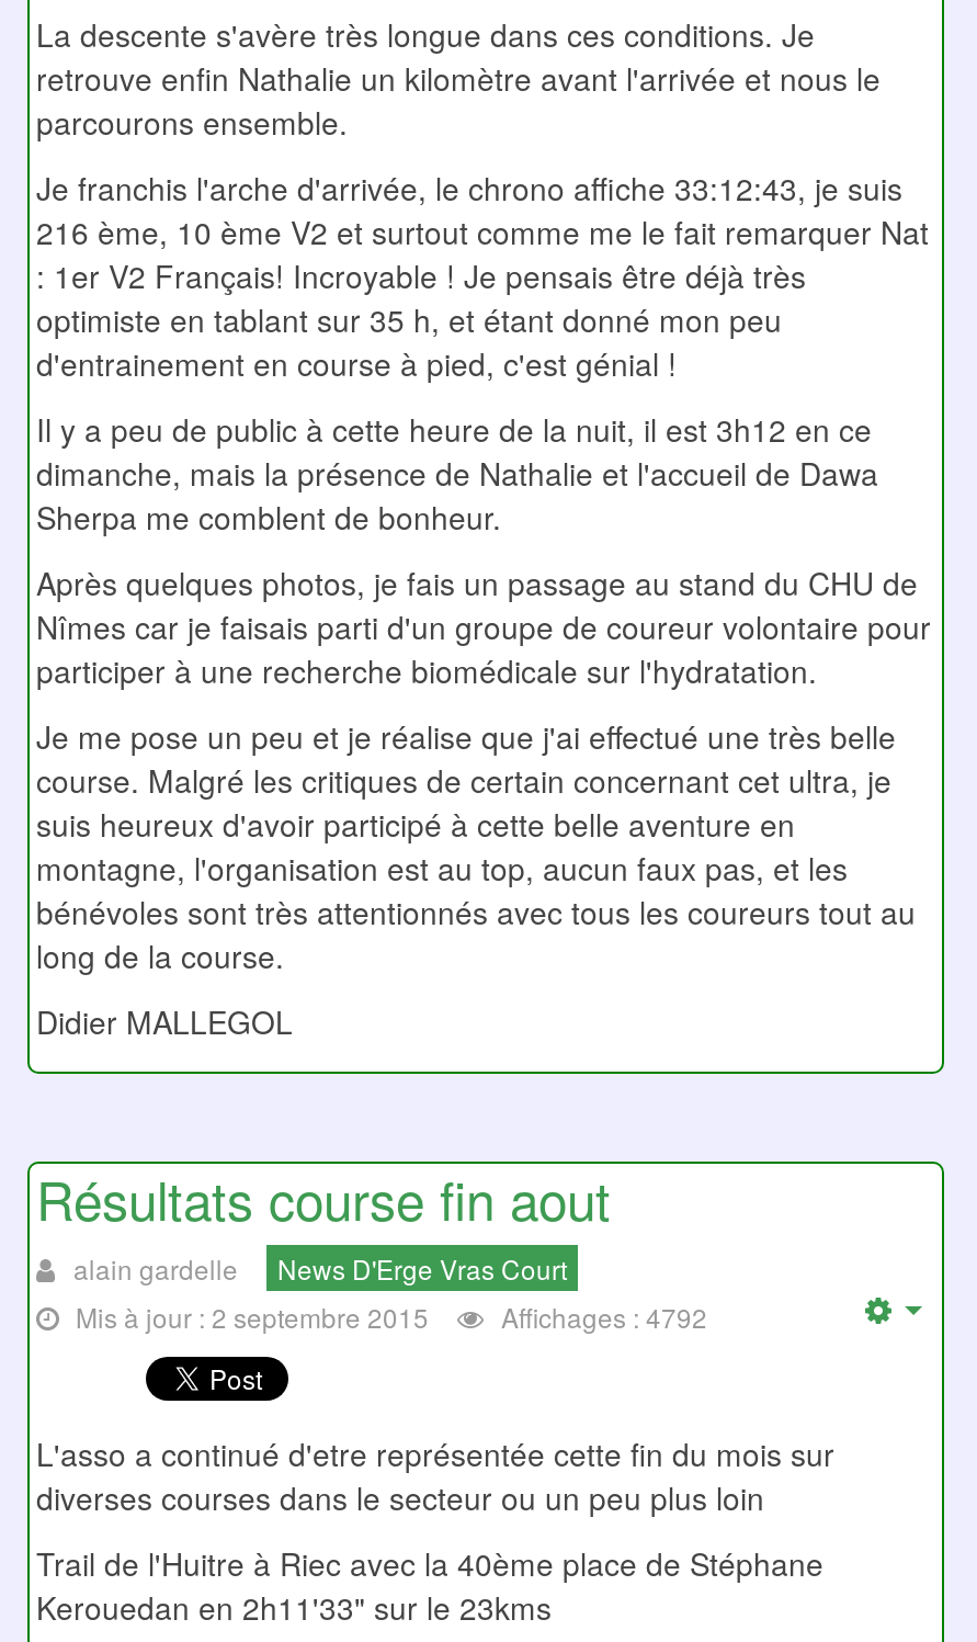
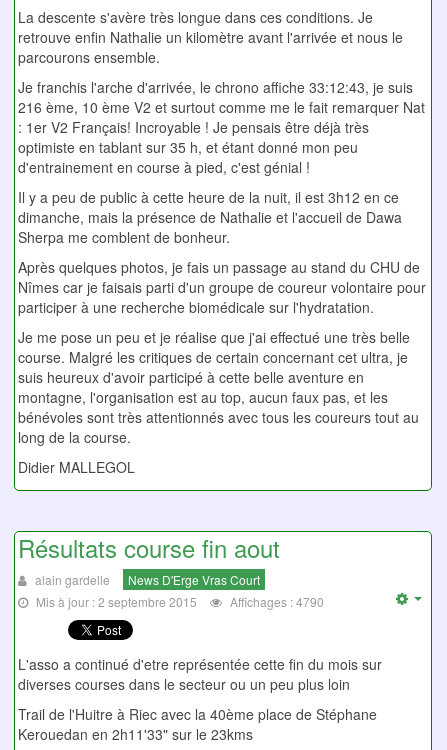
[76,1298,707,1335] Mis à jour : 2 septembre 2015 Affichages : 4792 -> [36,593,324,610] Mis à jour : 2 septembre 2015 Affichages : 4790

